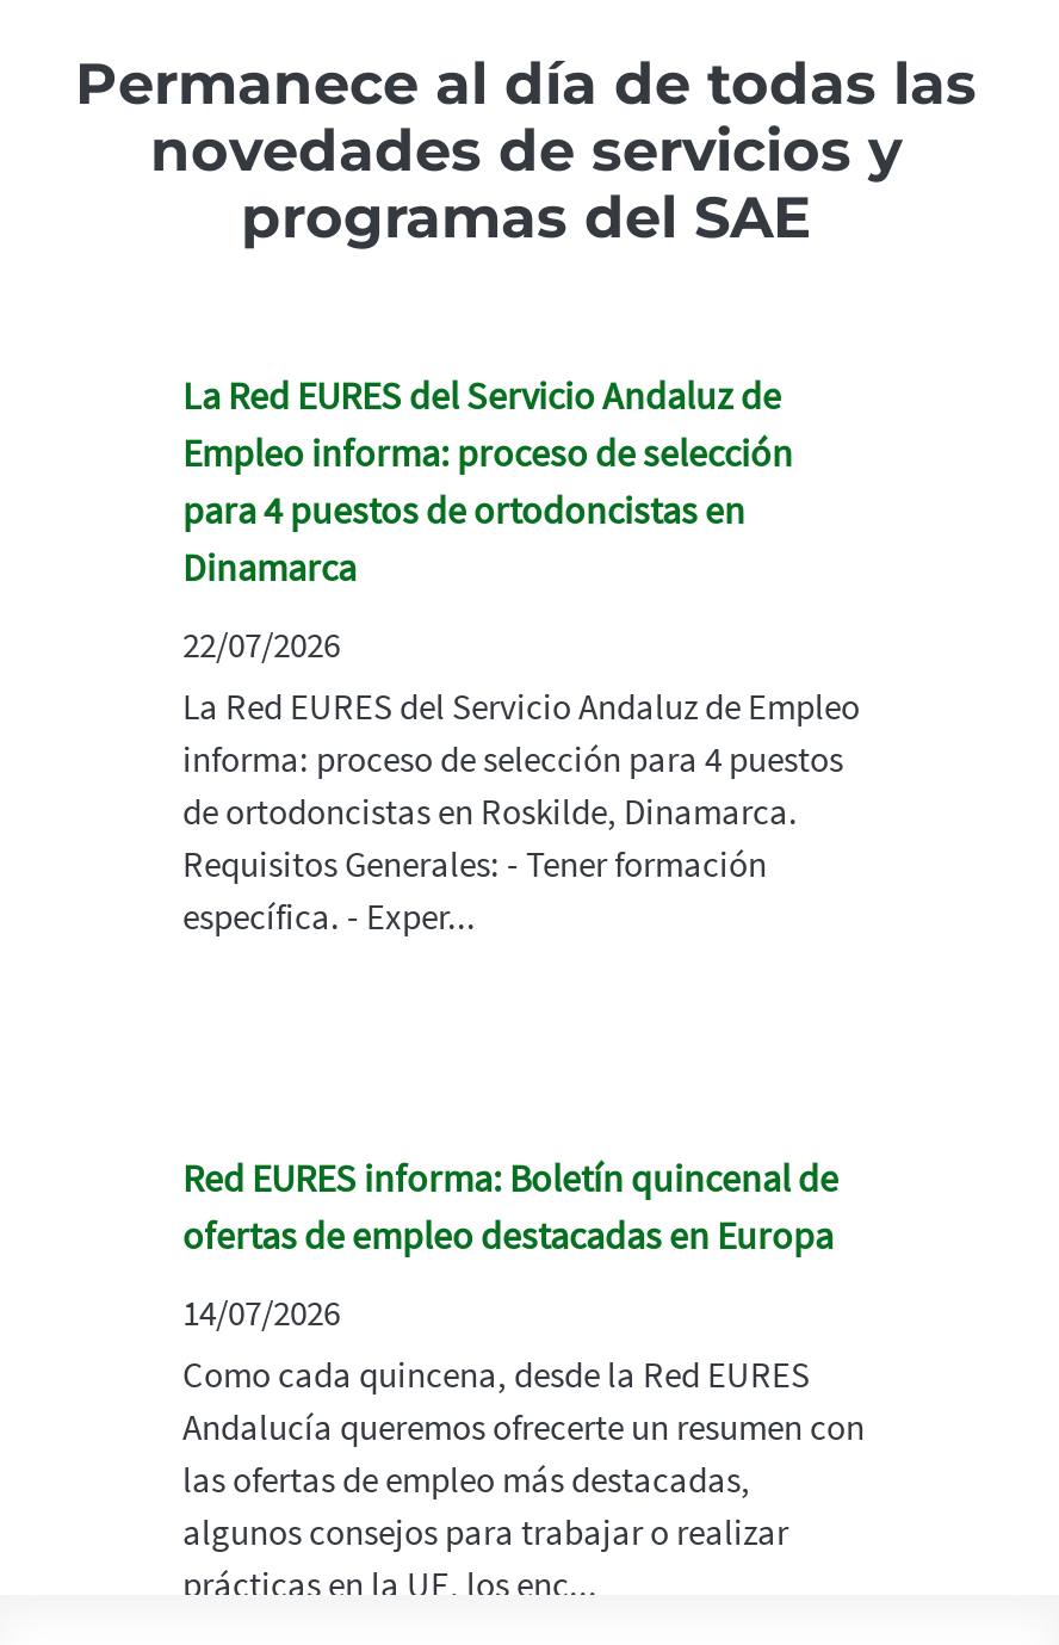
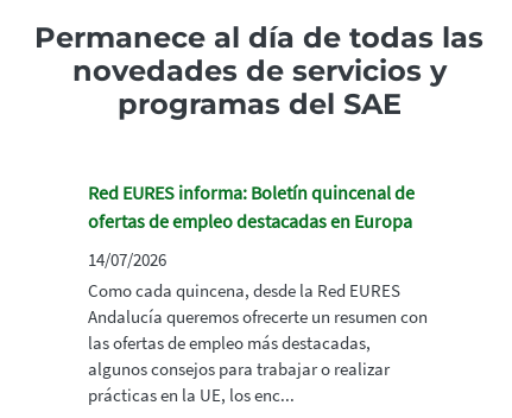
[182,371,860,939] La Red EURES del Servicio Andaluz de | Empleo informa: proceso de selección | para 4 puestos de ortodoncistas en | Dinamarca | 22/07/2026 | La Red EURES del Servicio Andaluz de Empleo | informa: proceso de selección para 4 puestos | de ortodoncistas en Roskilde, Dinamarca. | Requisitos Generales: - Tener formación | específica. - Exper... -> none

